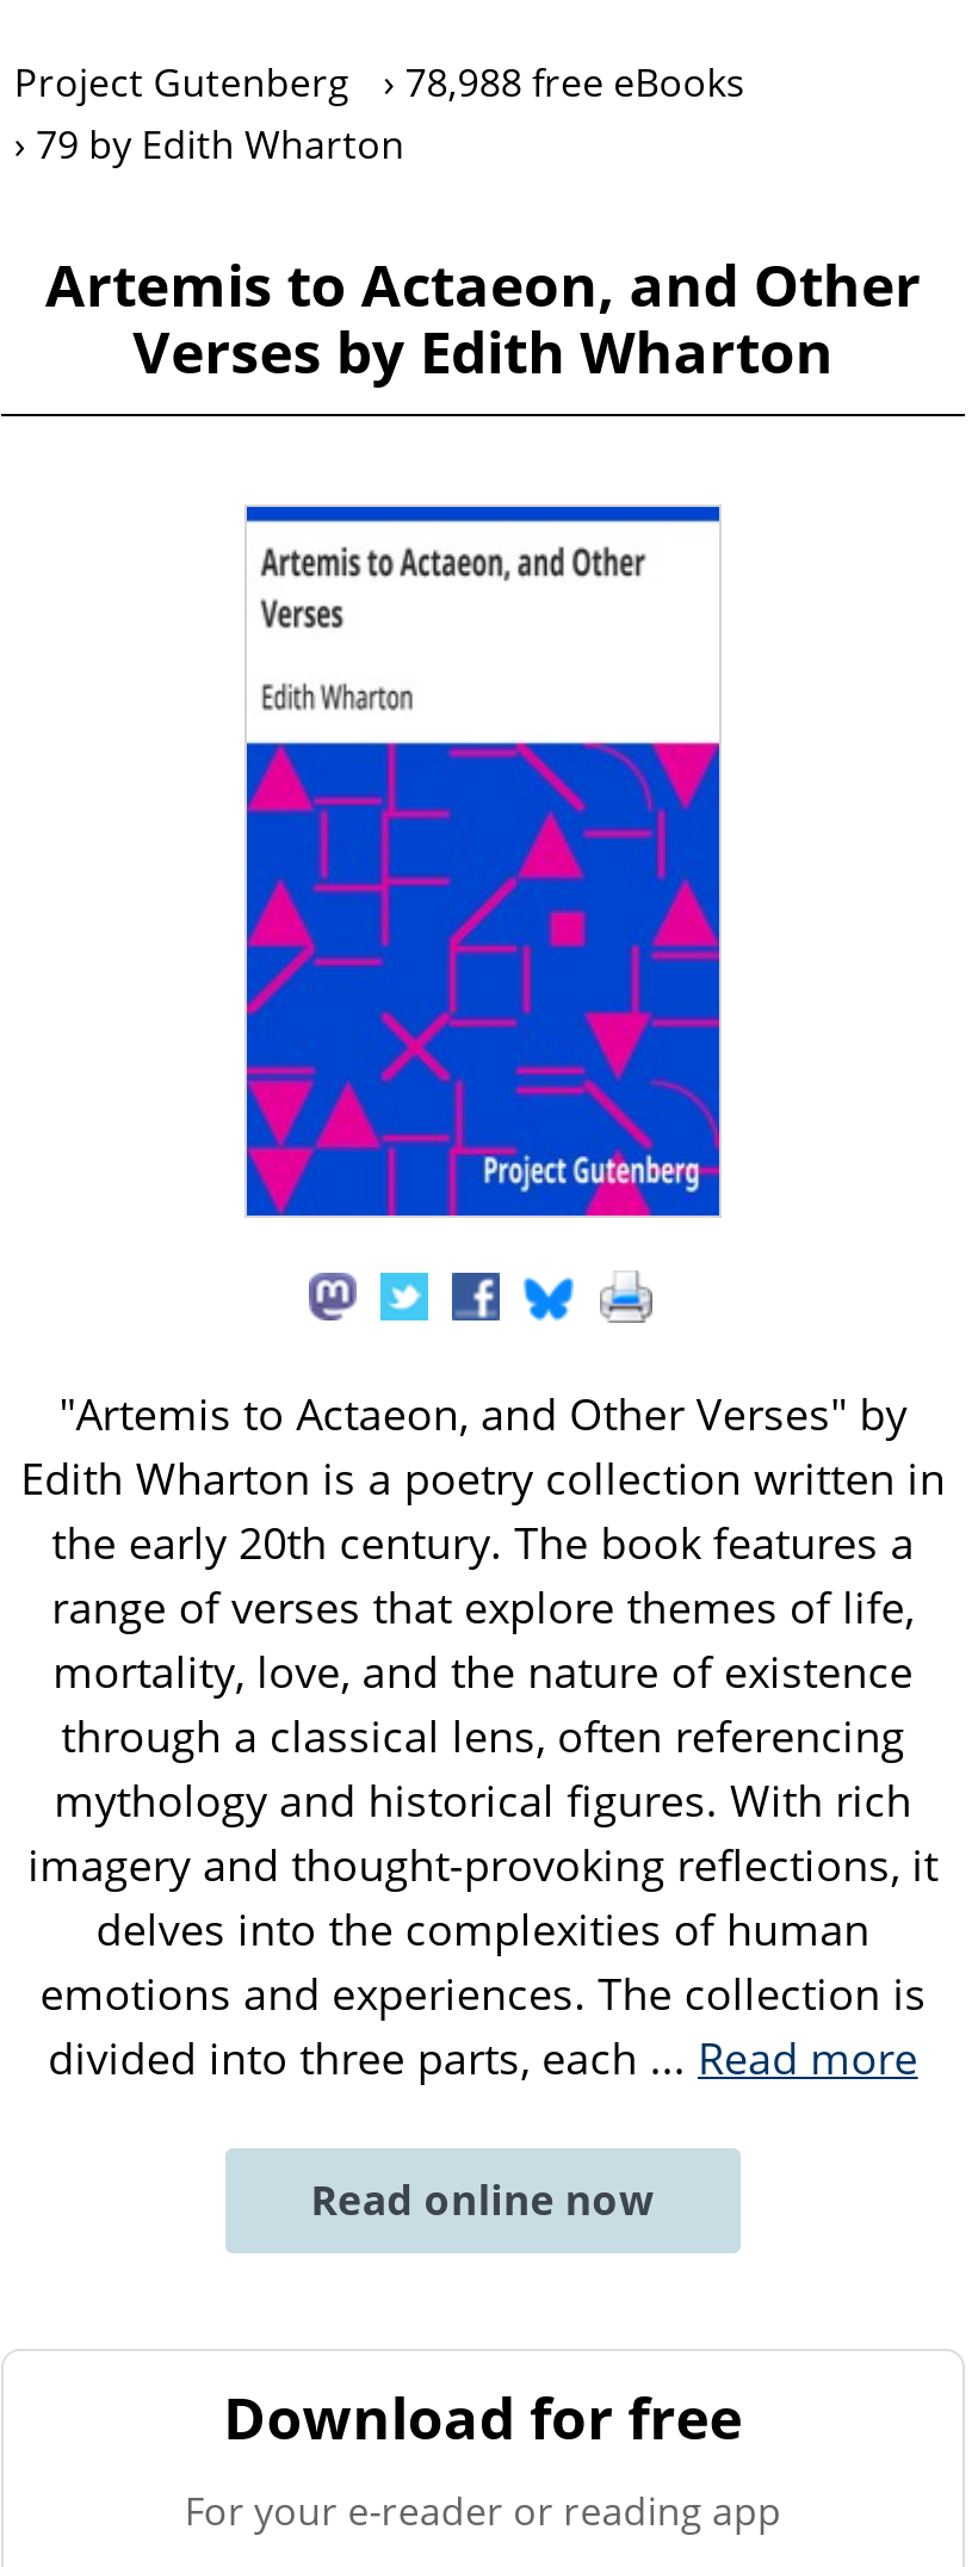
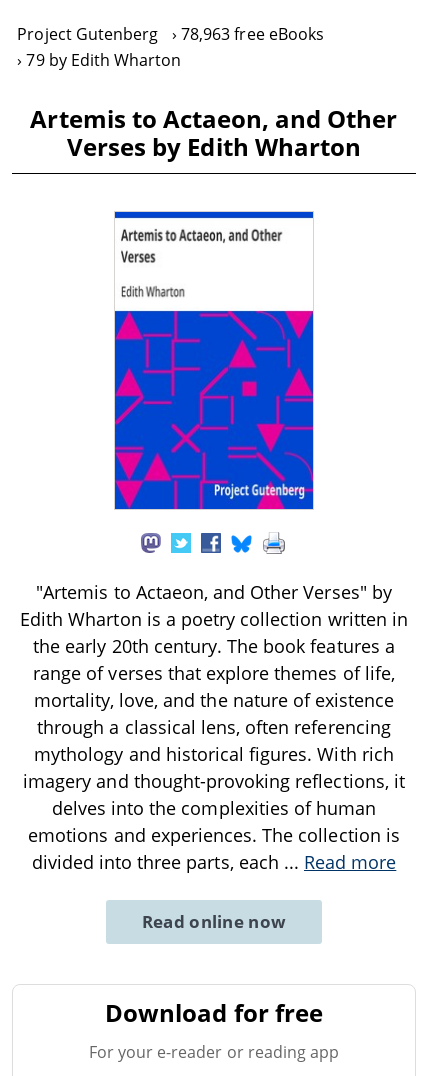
[14,56,745,109] Project Gutenberg 78,988 free eBooks -> [17,23,324,45] Project Gutenberg 78,963 free eBooks

